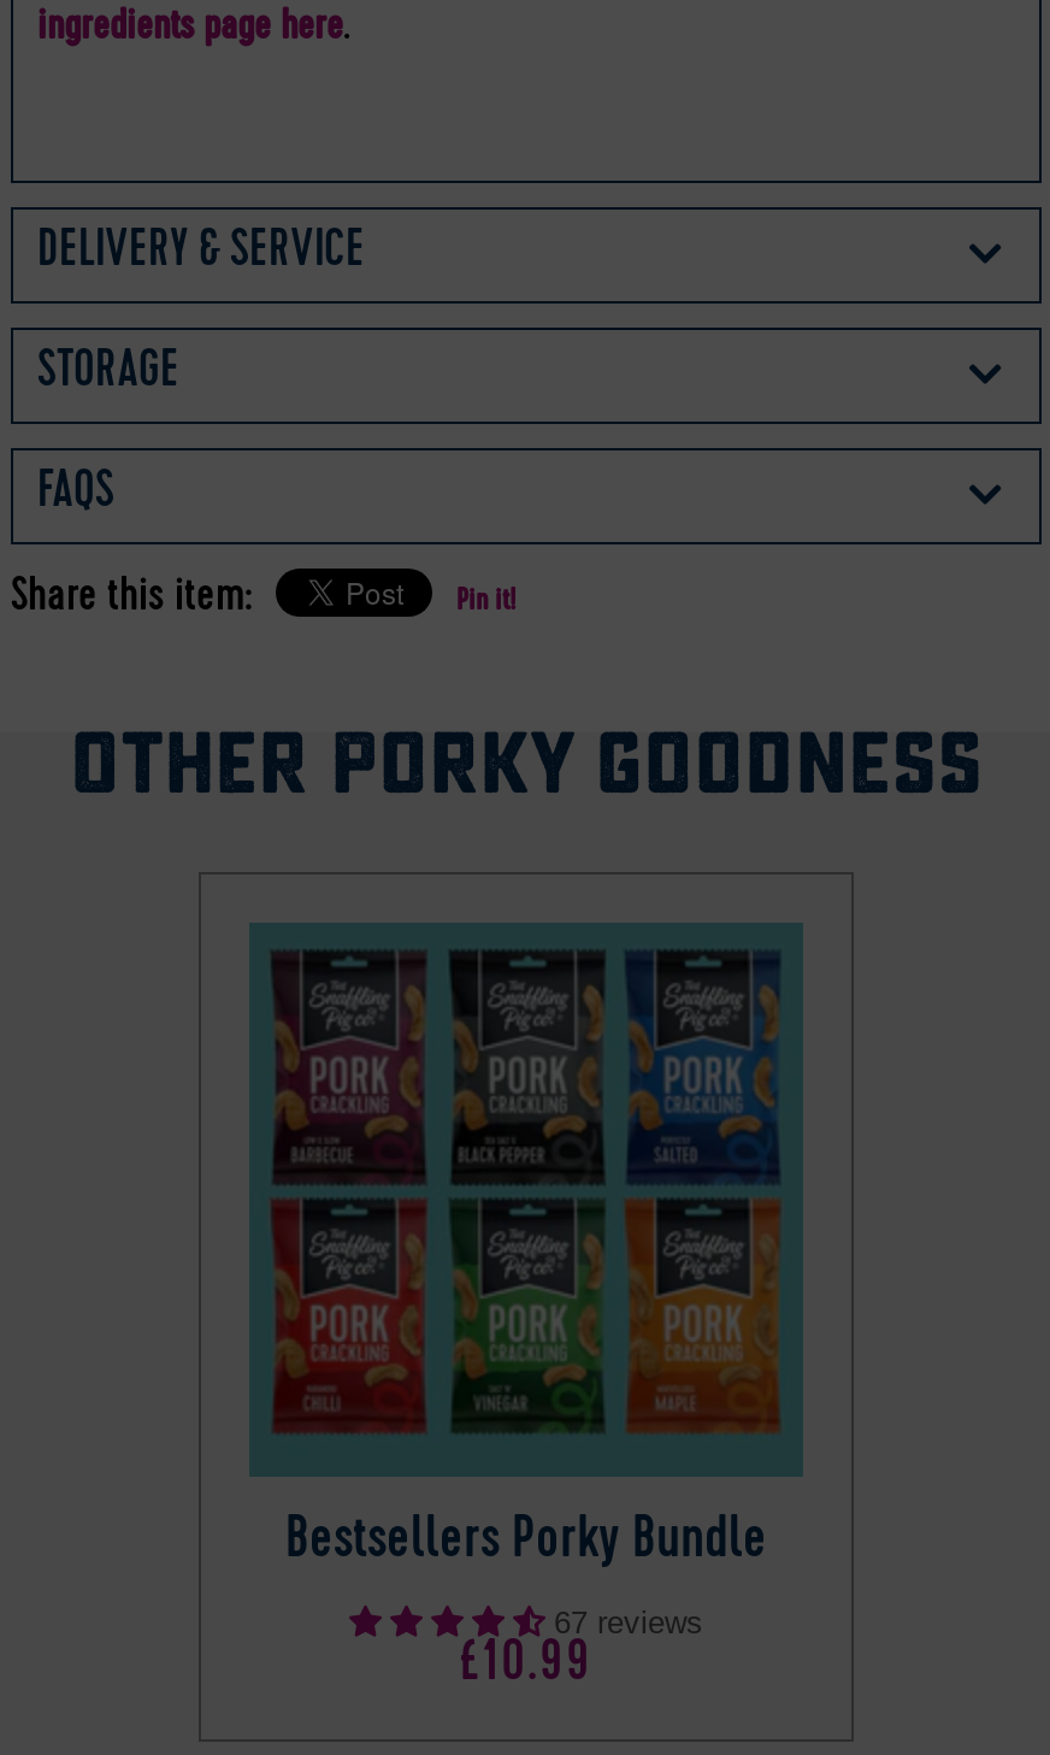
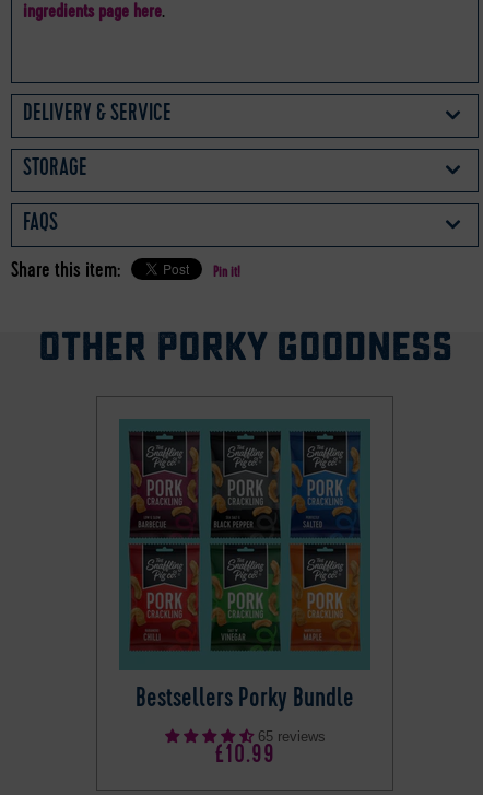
[554,1604,703,1641] 67 reviews -> [257,728,325,745] 65 reviews

